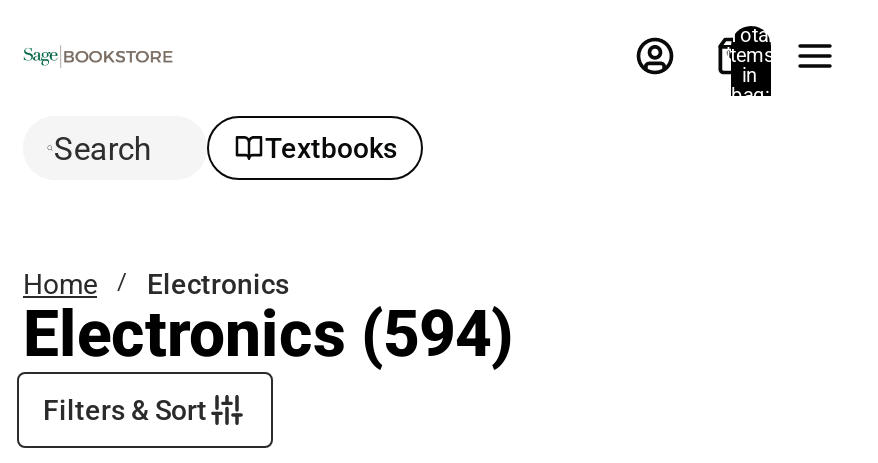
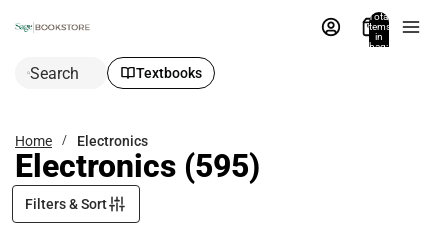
[23,296,513,372] Electronics (594) -> [15,147,260,185] Electronics (595)

